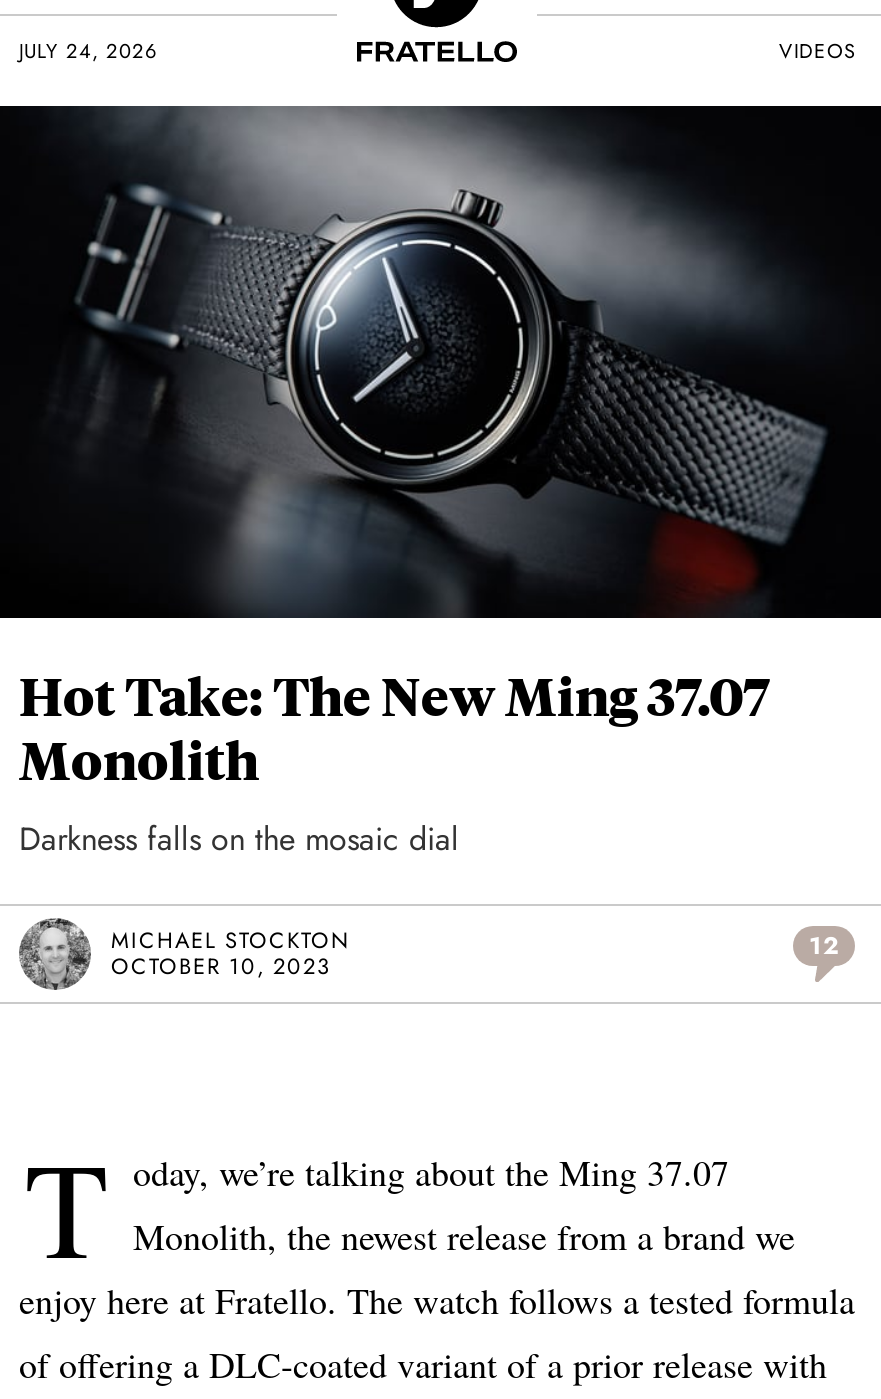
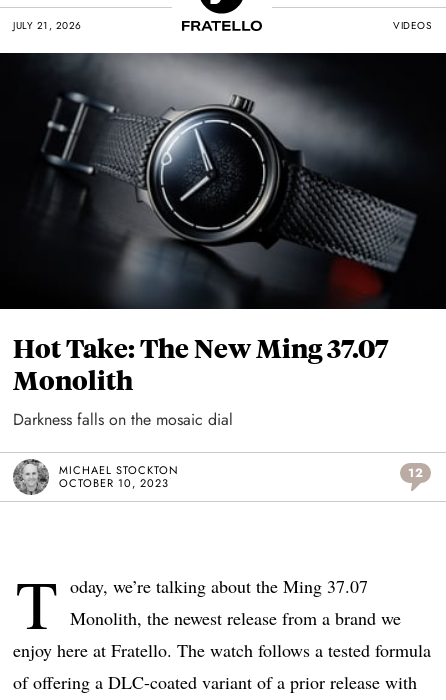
[19,36,158,66] JULY 24, 2026 -> [13,18,81,33] JULY 21, 2026

